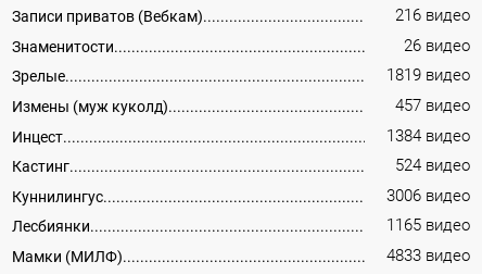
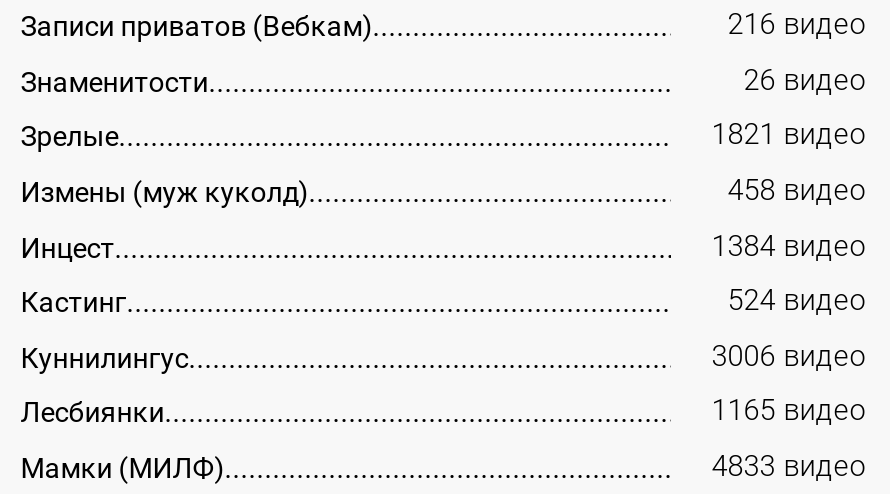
[387,67,470,85] 1819 видео -> [712,119,866,153] 1821 видео
[395,97,470,115] 457 видео -> [728,174,866,208] 458 видео

